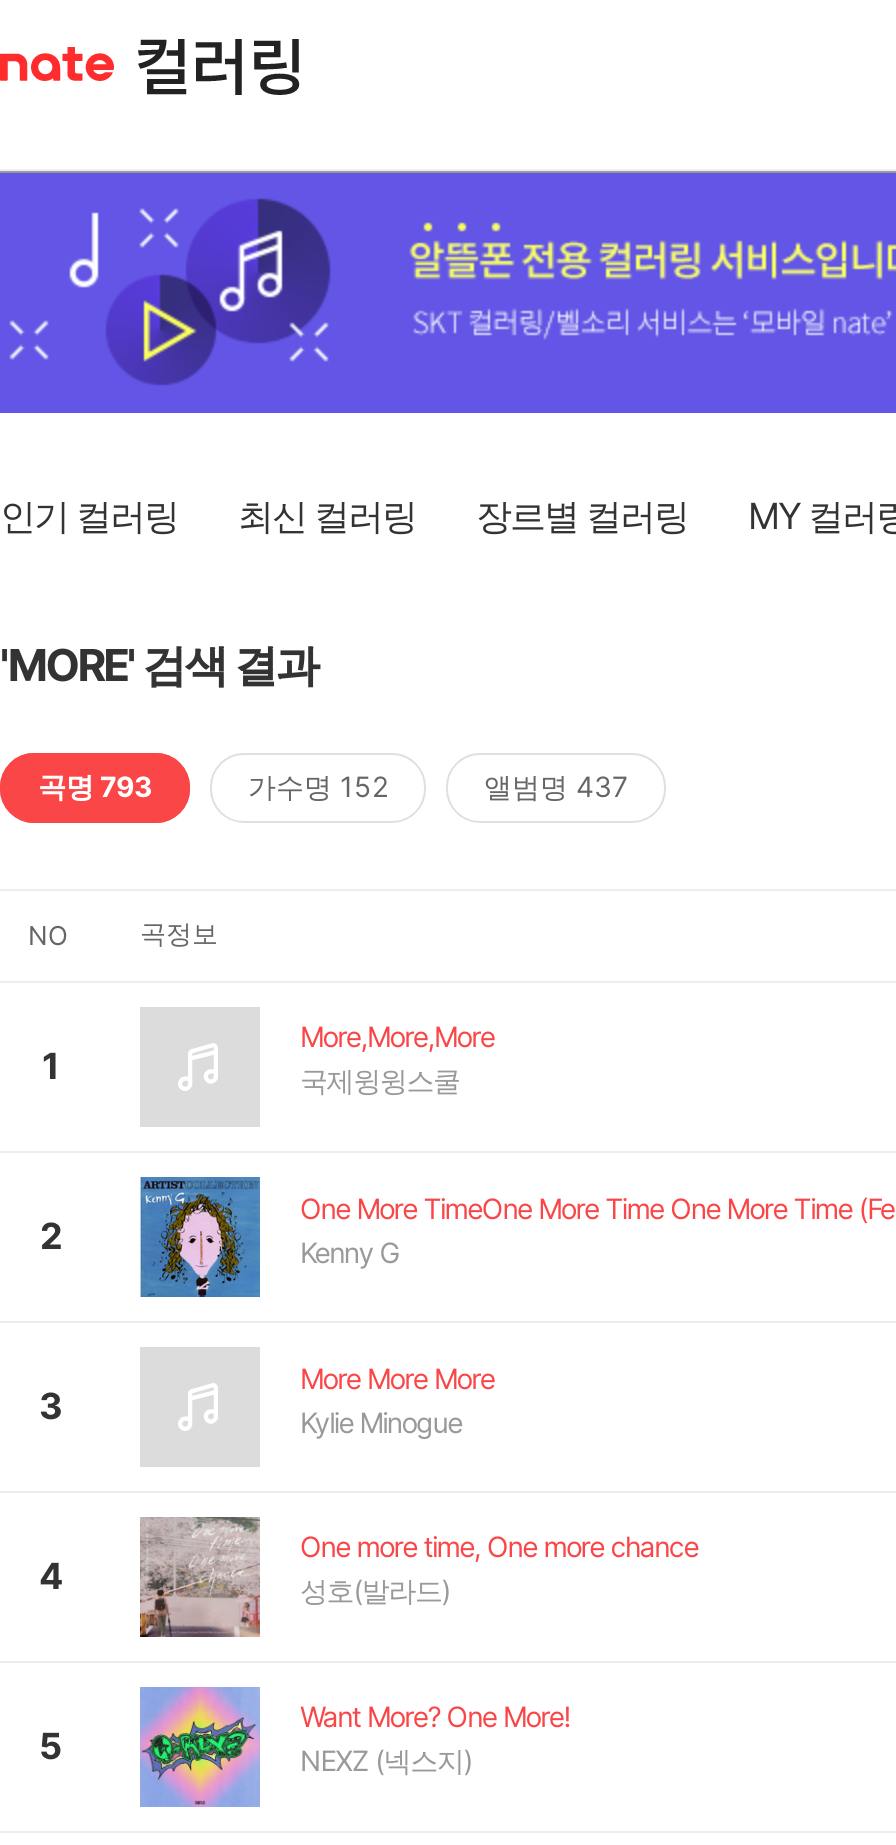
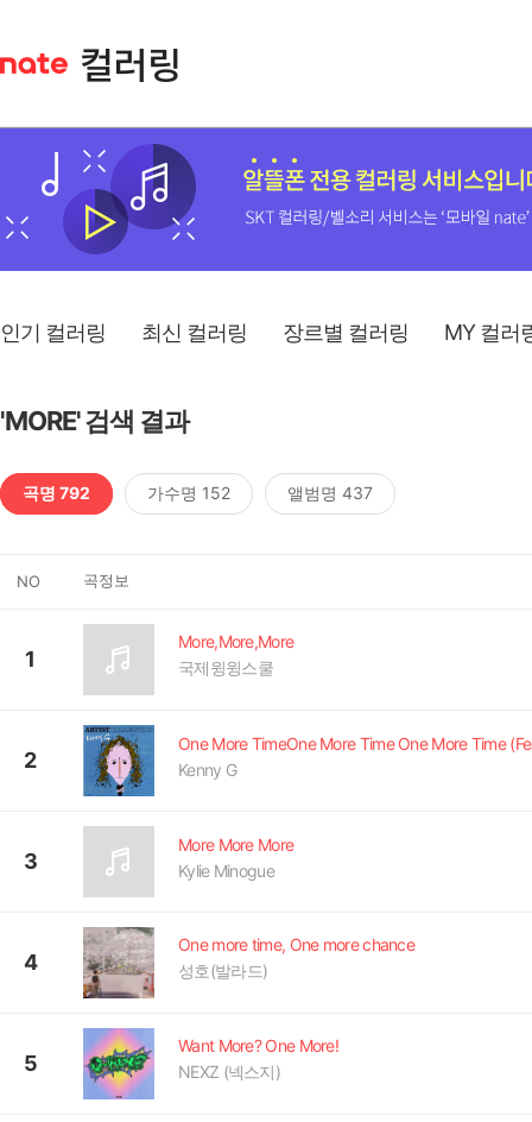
[38,769,152,803] 곡명 793 -> [23,483,90,503] 곡명 792

